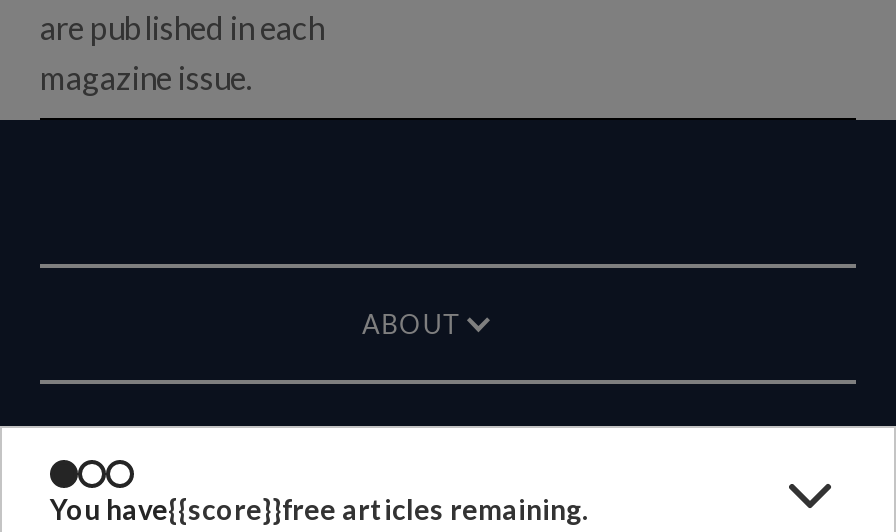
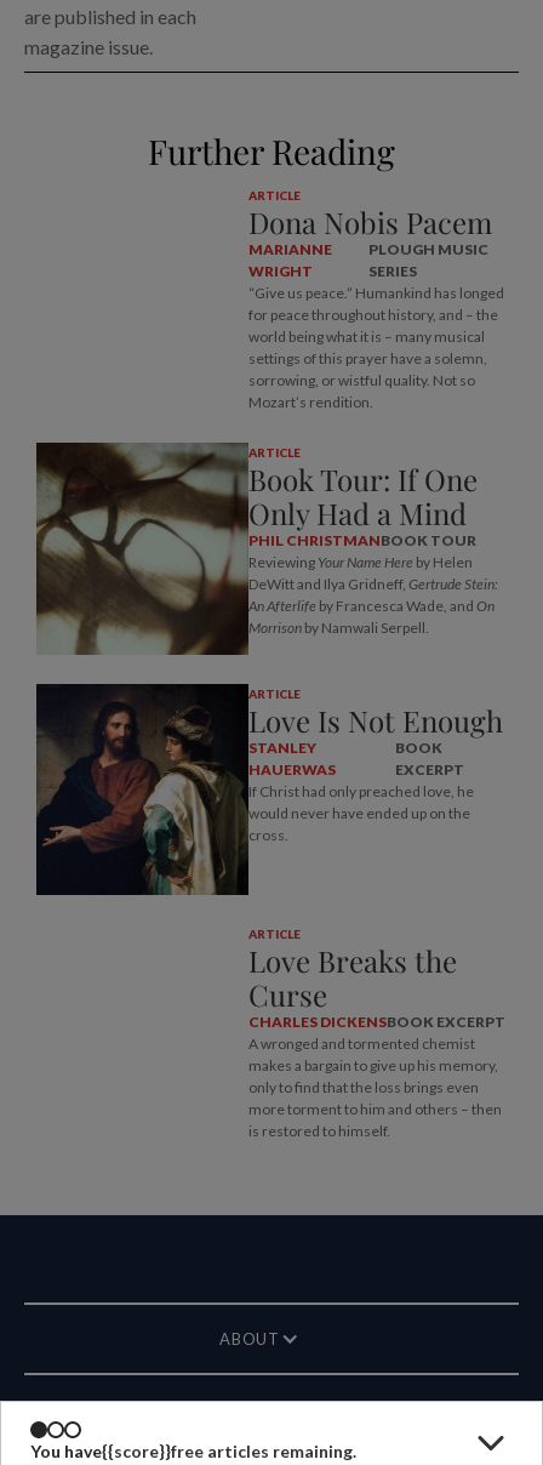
none -> [35,240,504,656] [image] | PLOUGH MUSIC | SERIES | “Give us peace.” Humankind has longed | for peace throughout history, and – the | world being what it is – many musical | settings of this prayer have a solemn, | sorrowing, or wistful quality. Not so | Mozart’s rendition. | ARTICLE | Book Tour: If One | Only Had a Mind | PHIL CHRISTMANBOOK TOUR | Reviewing Your Name Here by Helen | DeWitt and Ilya Gridneff, Gertrude Stein: | An Afterlife by Francesca Wade, and On | Morrison by Namwali Serpell.
none -> [35,683,503,896] [image] | ARTICLE | Love Is Not Enough | STANLEY | HAUERWAS
none -> [148,129,492,280] Further Reading | ARTICLE | Dona Nobis Pacem | MARIANNE | WRIGHT
none -> [248,738,473,844] BOOK | EXCERPT | If Christ had only preached love, he | would never have ended up on the | cross.
none -> [248,927,505,1140] ARTICLE | Love Breaks the | Curse | CHARLES DICKENSBOOK EXCERPT | A wronged and tormented chemist | makes a bargain to give up his memory, | only to find that the loss brings even | more torment to him and others – then | is restored to himself.

